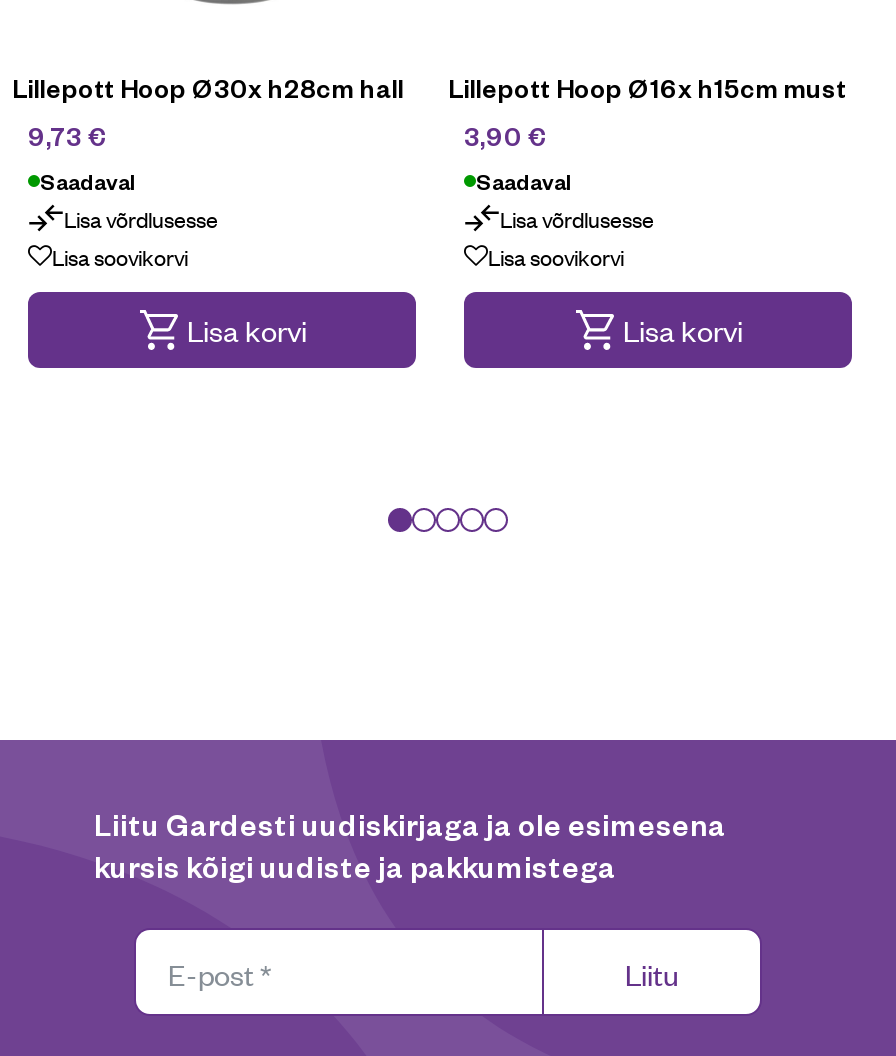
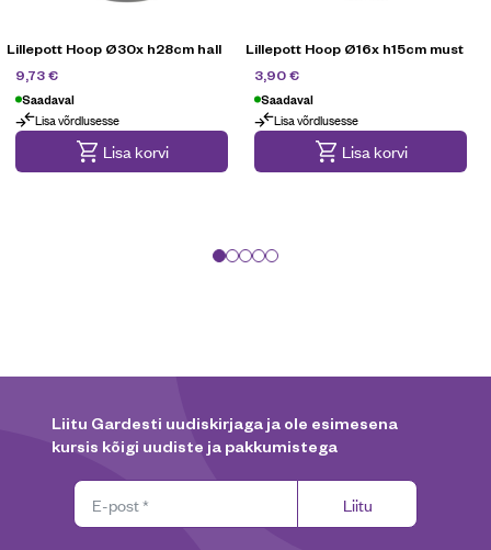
[52,238,188,274] Lisa soovikorvi -> none
[488,238,624,274] Lisa soovikorvi -> none

